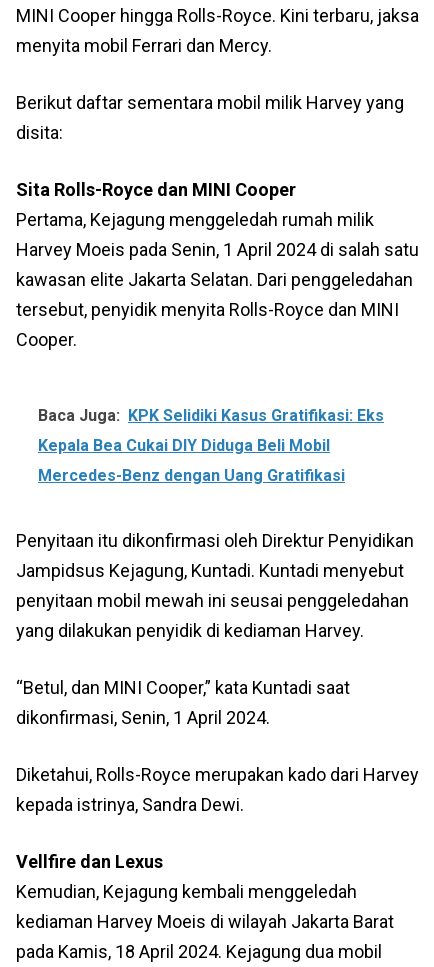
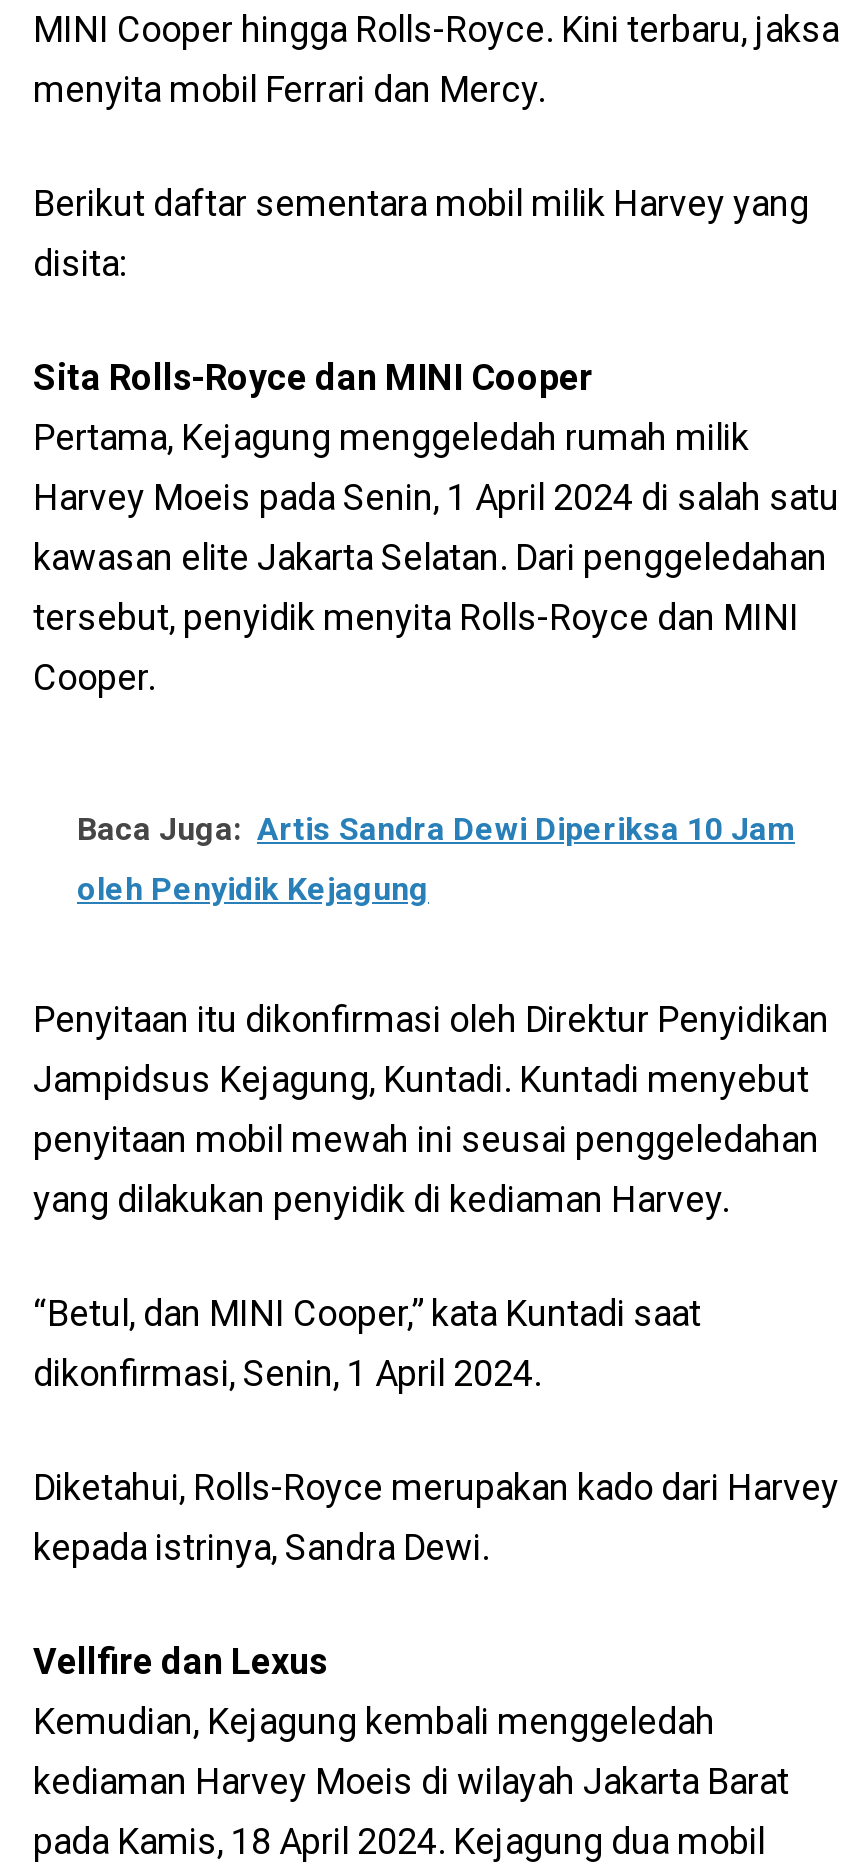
[38,406,384,485] Baca Juga: KPK Selidiki Kasus Gratifikasi: Eks | Kepala Bea Cukai DIY Diduga Beli Mobil | Mercedes-Benz dengan Uang Gratifikasi -> [77,810,795,908] Baca Juga: Artis Sandra Dewi Diperiksa 10 Jam | oleh Penyidik Kejagung

